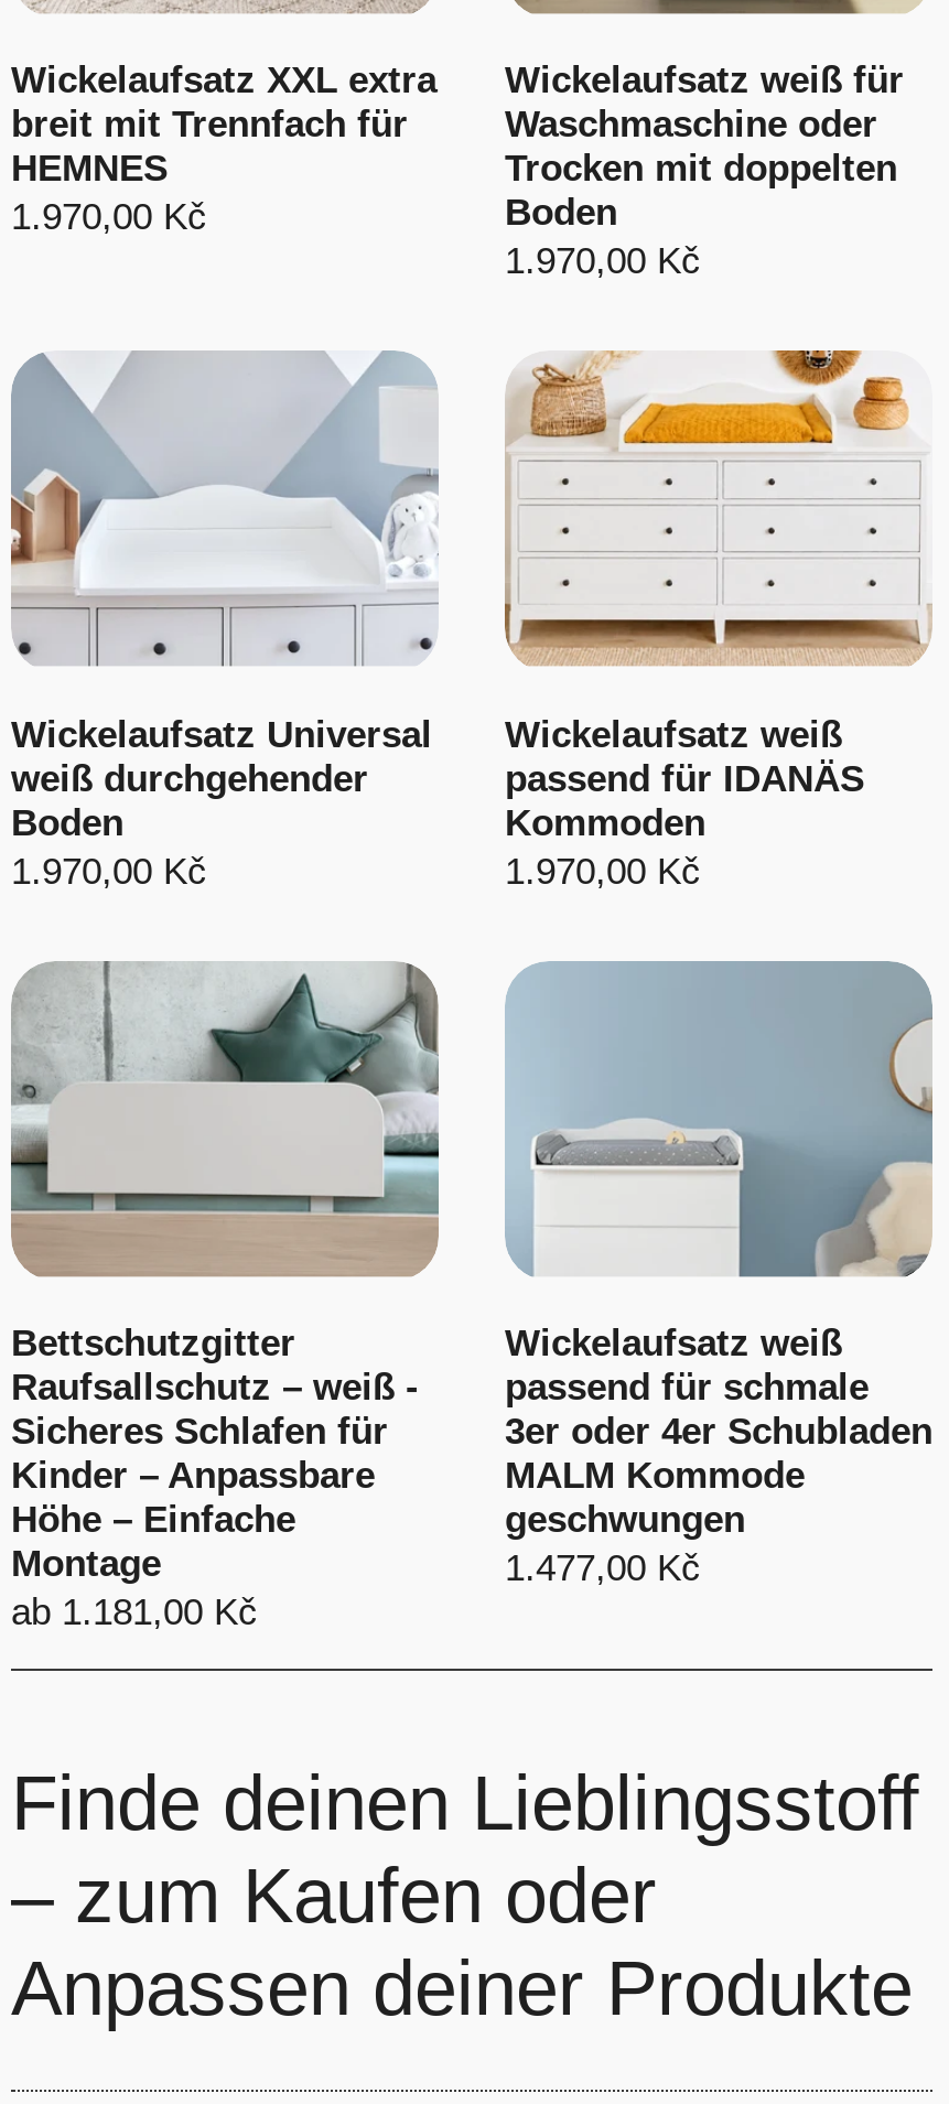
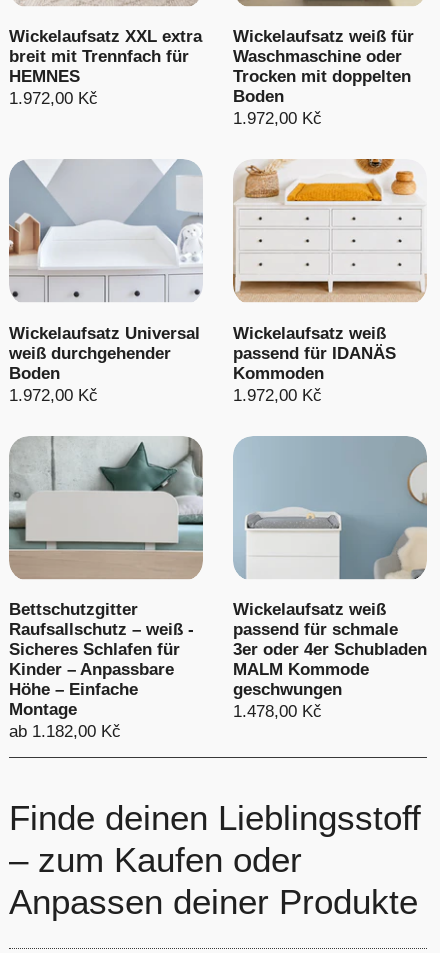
[11,196,207,238] 1.970,00 Kč -> [9,89,98,108] 1.972,00 Kč
[505,240,701,282] 1.970,00 Kč -> [233,109,322,128] 1.972,00 Kč
[11,850,207,892] 1.970,00 Kč -> [9,385,98,404] 1.972,00 Kč
[505,850,701,892] 1.970,00 Kč -> [233,385,322,404] 1.972,00 Kč
[505,1547,701,1589] 1.477,00 Kč -> [233,702,322,721] 1.478,00 Kč
[11,1592,258,1633] ab 1.181,00 Kč -> [9,722,121,741] ab 1.182,00 Kč

